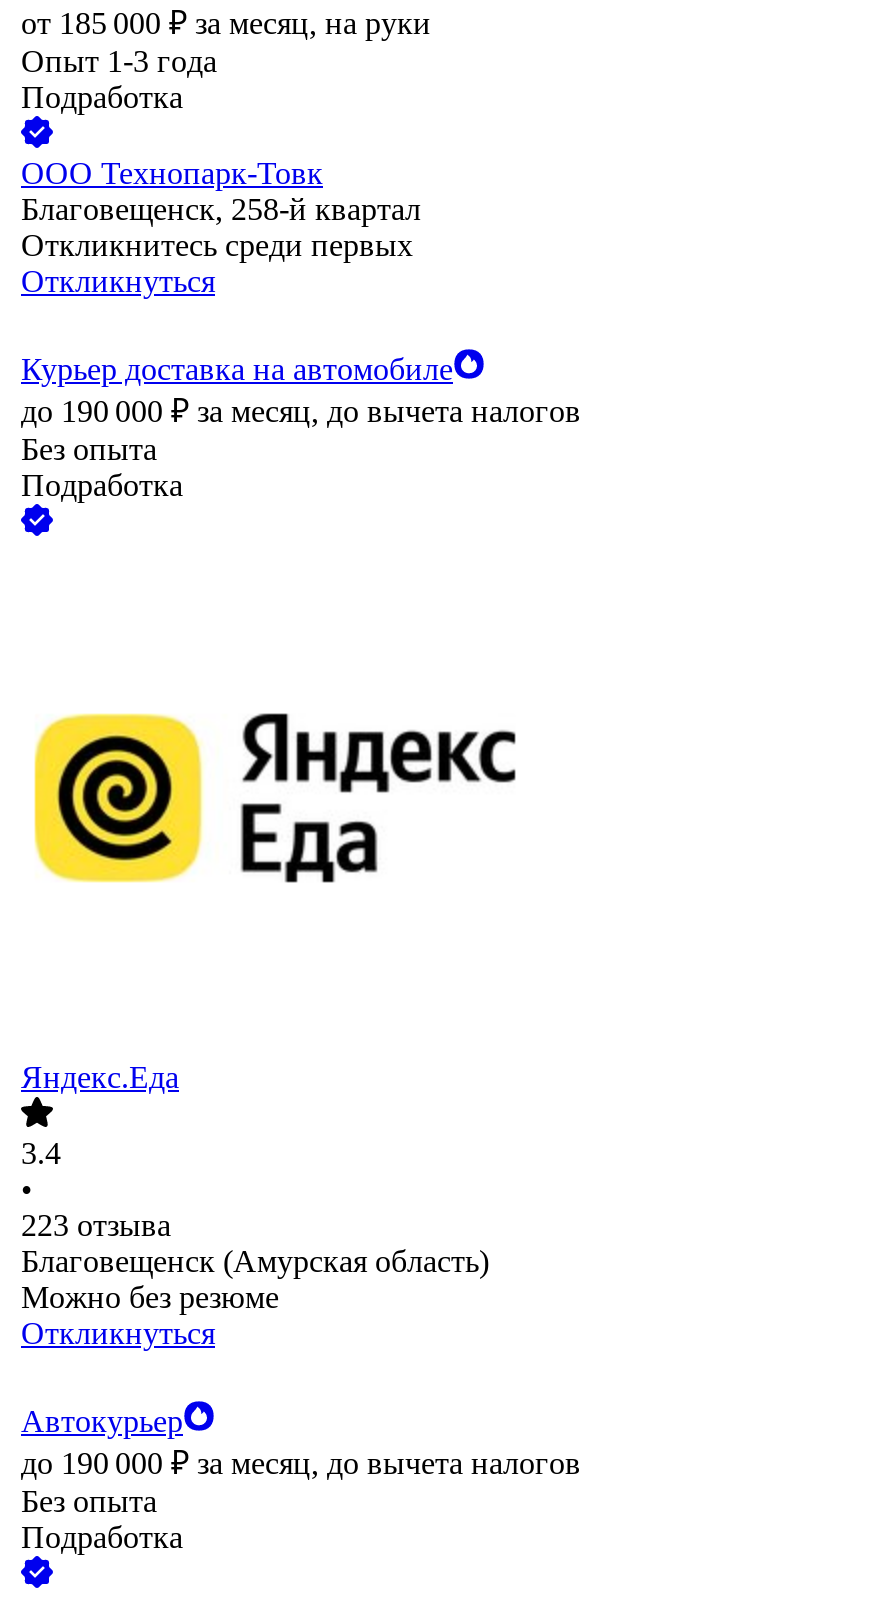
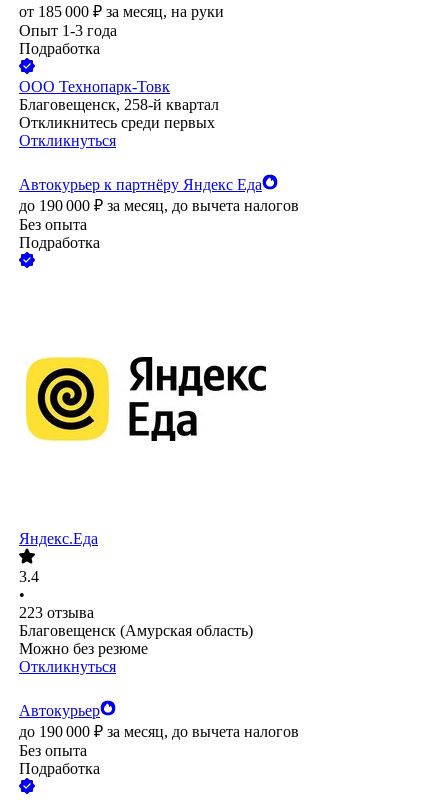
[21,353,453,387] Курьер доставка на автомобиле -> [19,176,262,193] Автокурьер к партнёру Яндекс Еда

